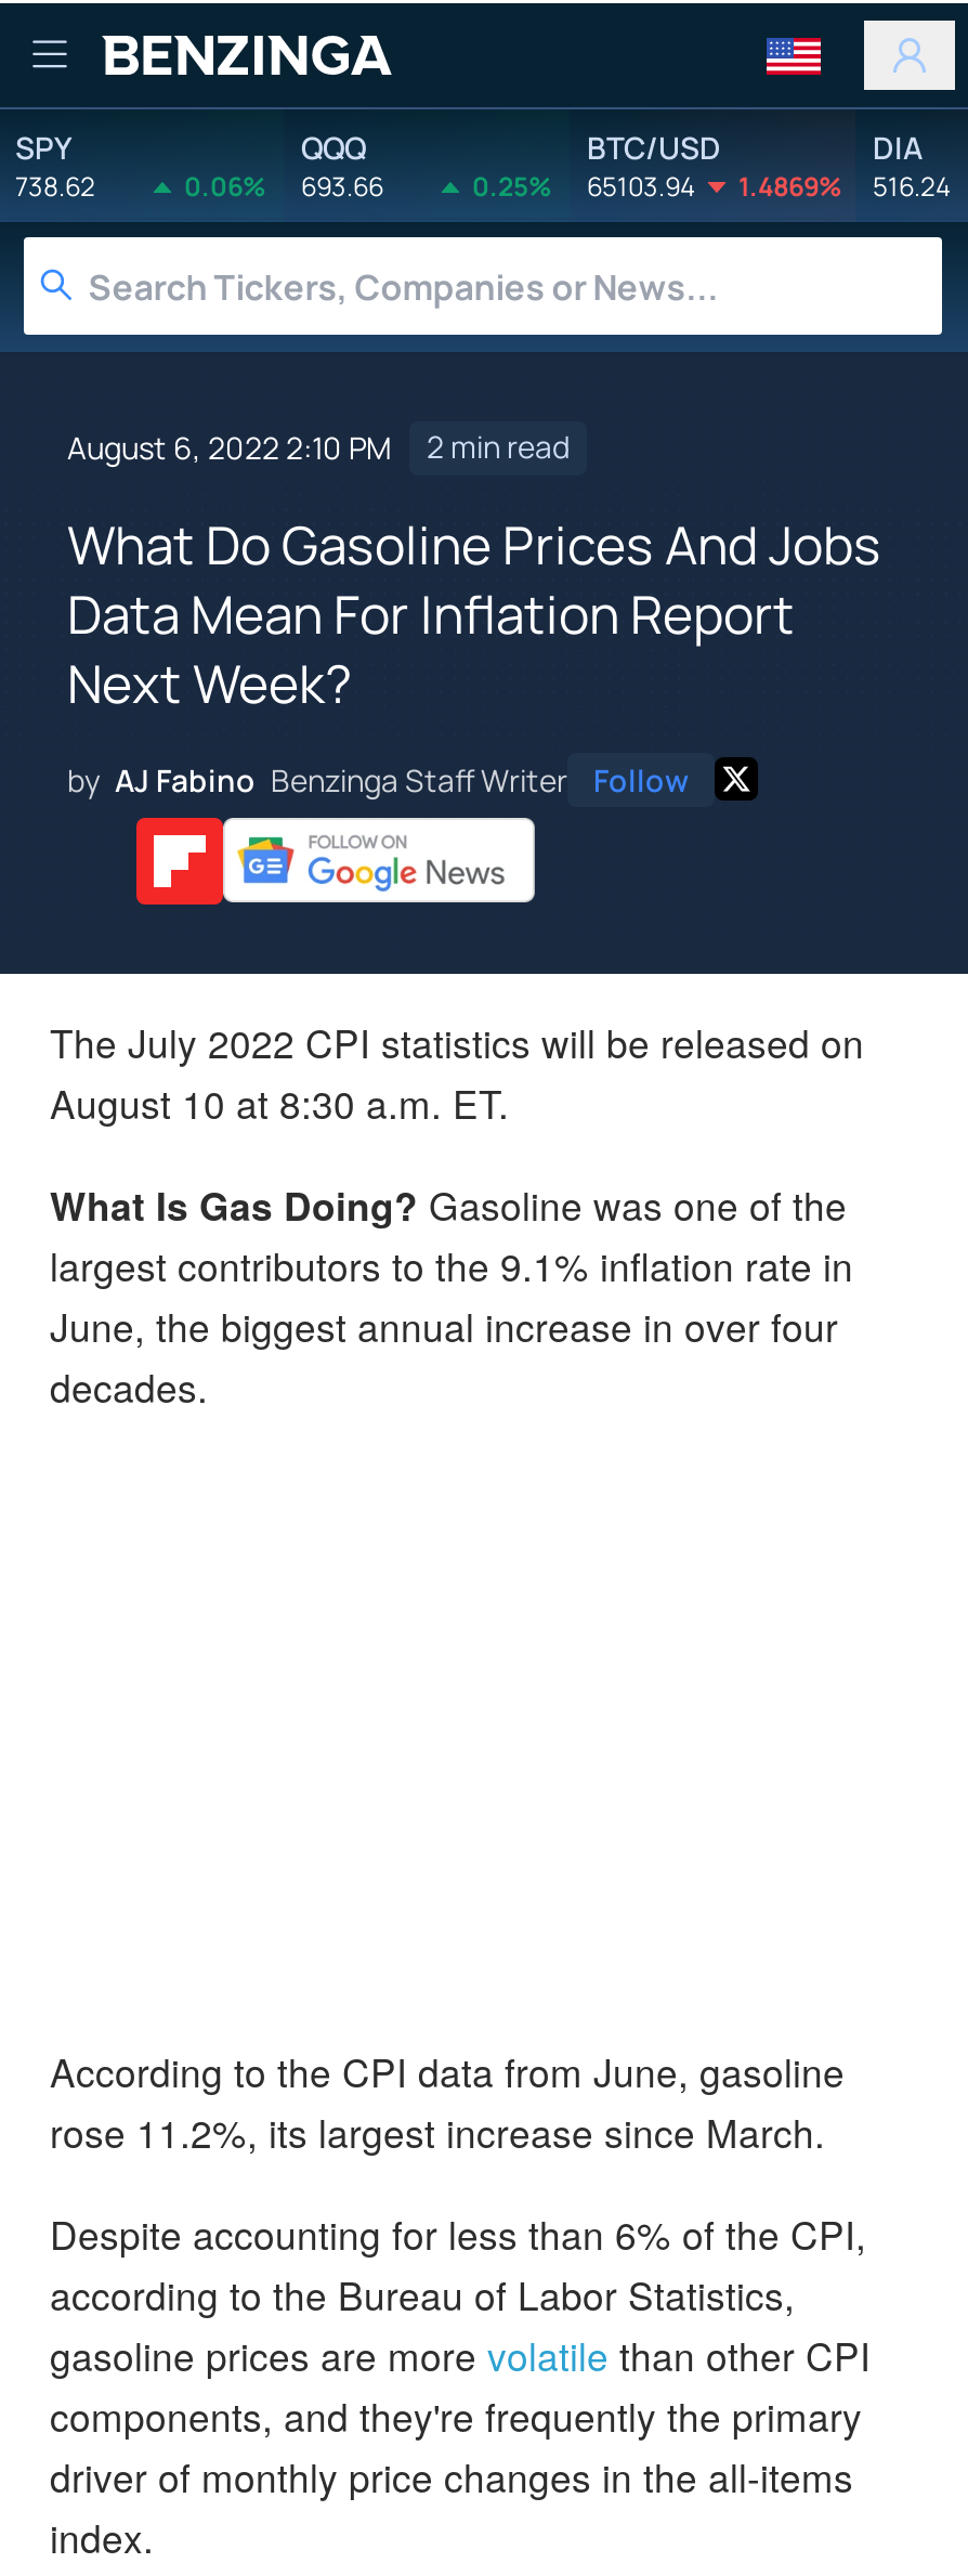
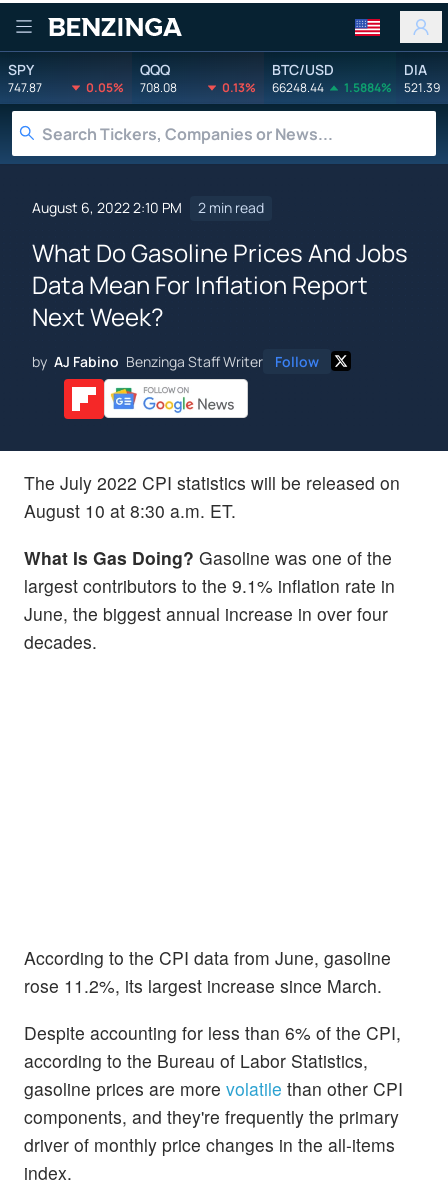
[15,167,95,204] 738.62 -> [8,78,42,95] 747.87
[184,167,266,204] 0.06% -> [86,78,124,95] 0.05%
[301,167,383,204] 693.66 -> [140,78,177,95] 708.08
[472,167,552,204] 0.25% -> [222,78,256,95] 0.13%
[587,167,695,204] 65103.94 -> [272,78,324,95] 66248.44
[738,167,842,204] 1.4869% -> [344,78,392,95] 1.5884%
[873,167,951,204] 516.24 -> [404,78,440,95] 521.39

